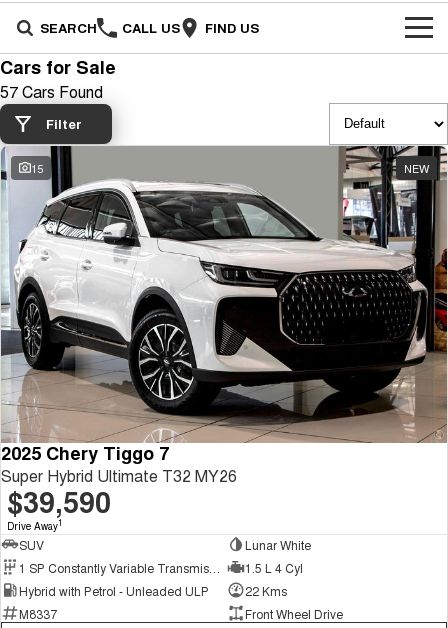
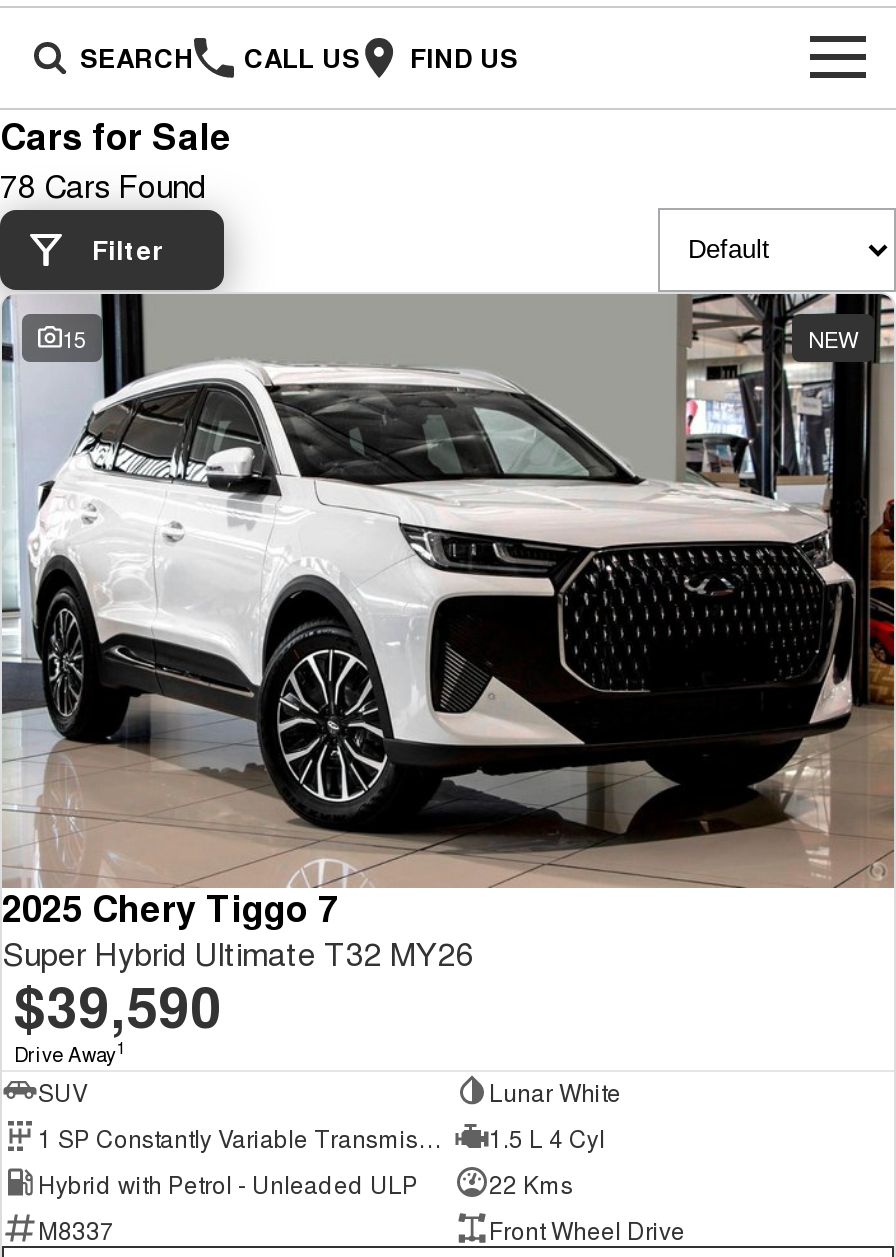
[0,80,103,103] 57 Cars Found -> [0,162,206,208] 78 Cars Found

